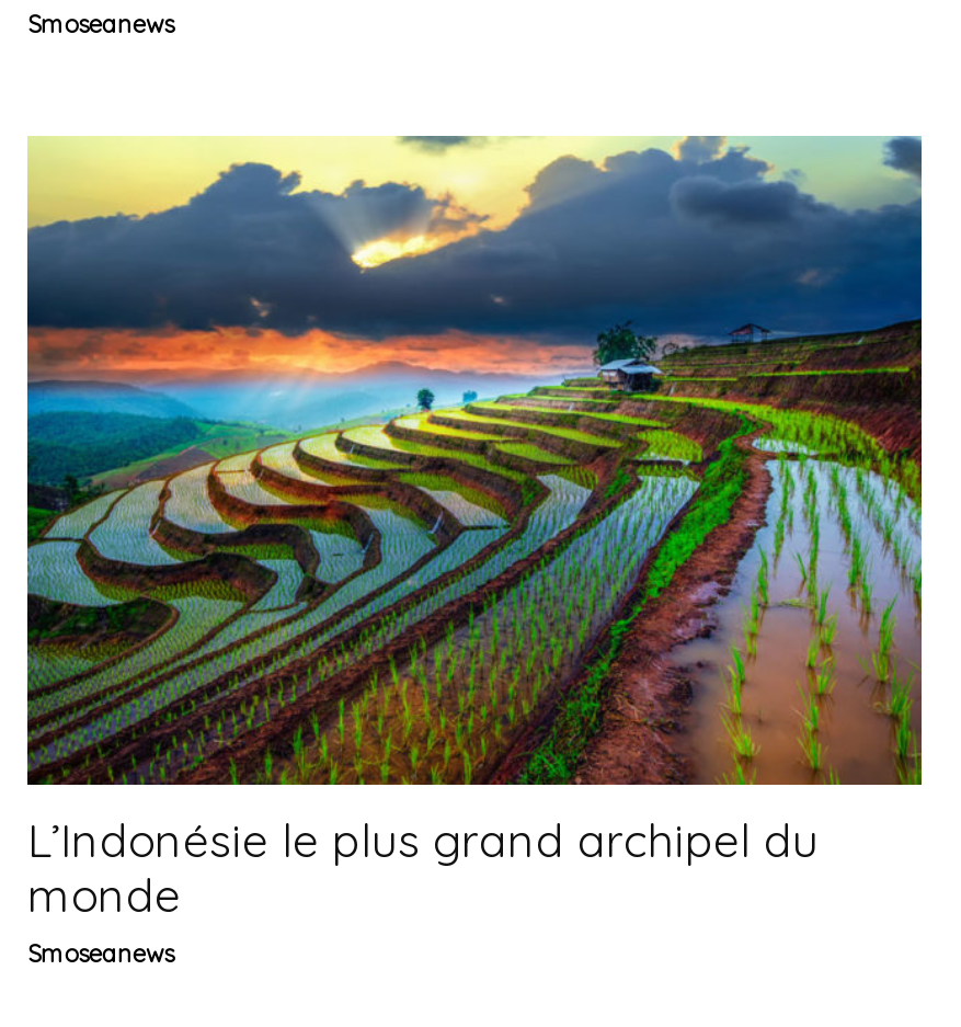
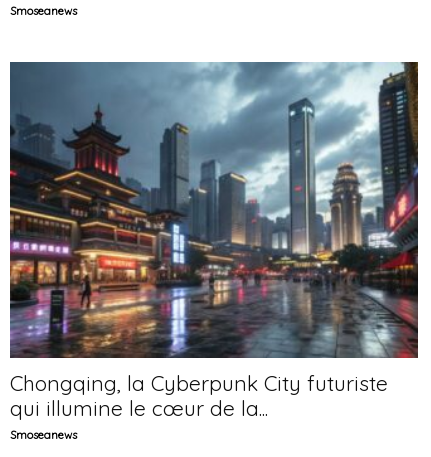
[25,134,924,923] [image] | L’Indonésie le plus grand archipel du | monde -> [9,61,419,421] [image] | Chongqing, la Cyberpunk City futuriste | qui illumine le cœur de la...

